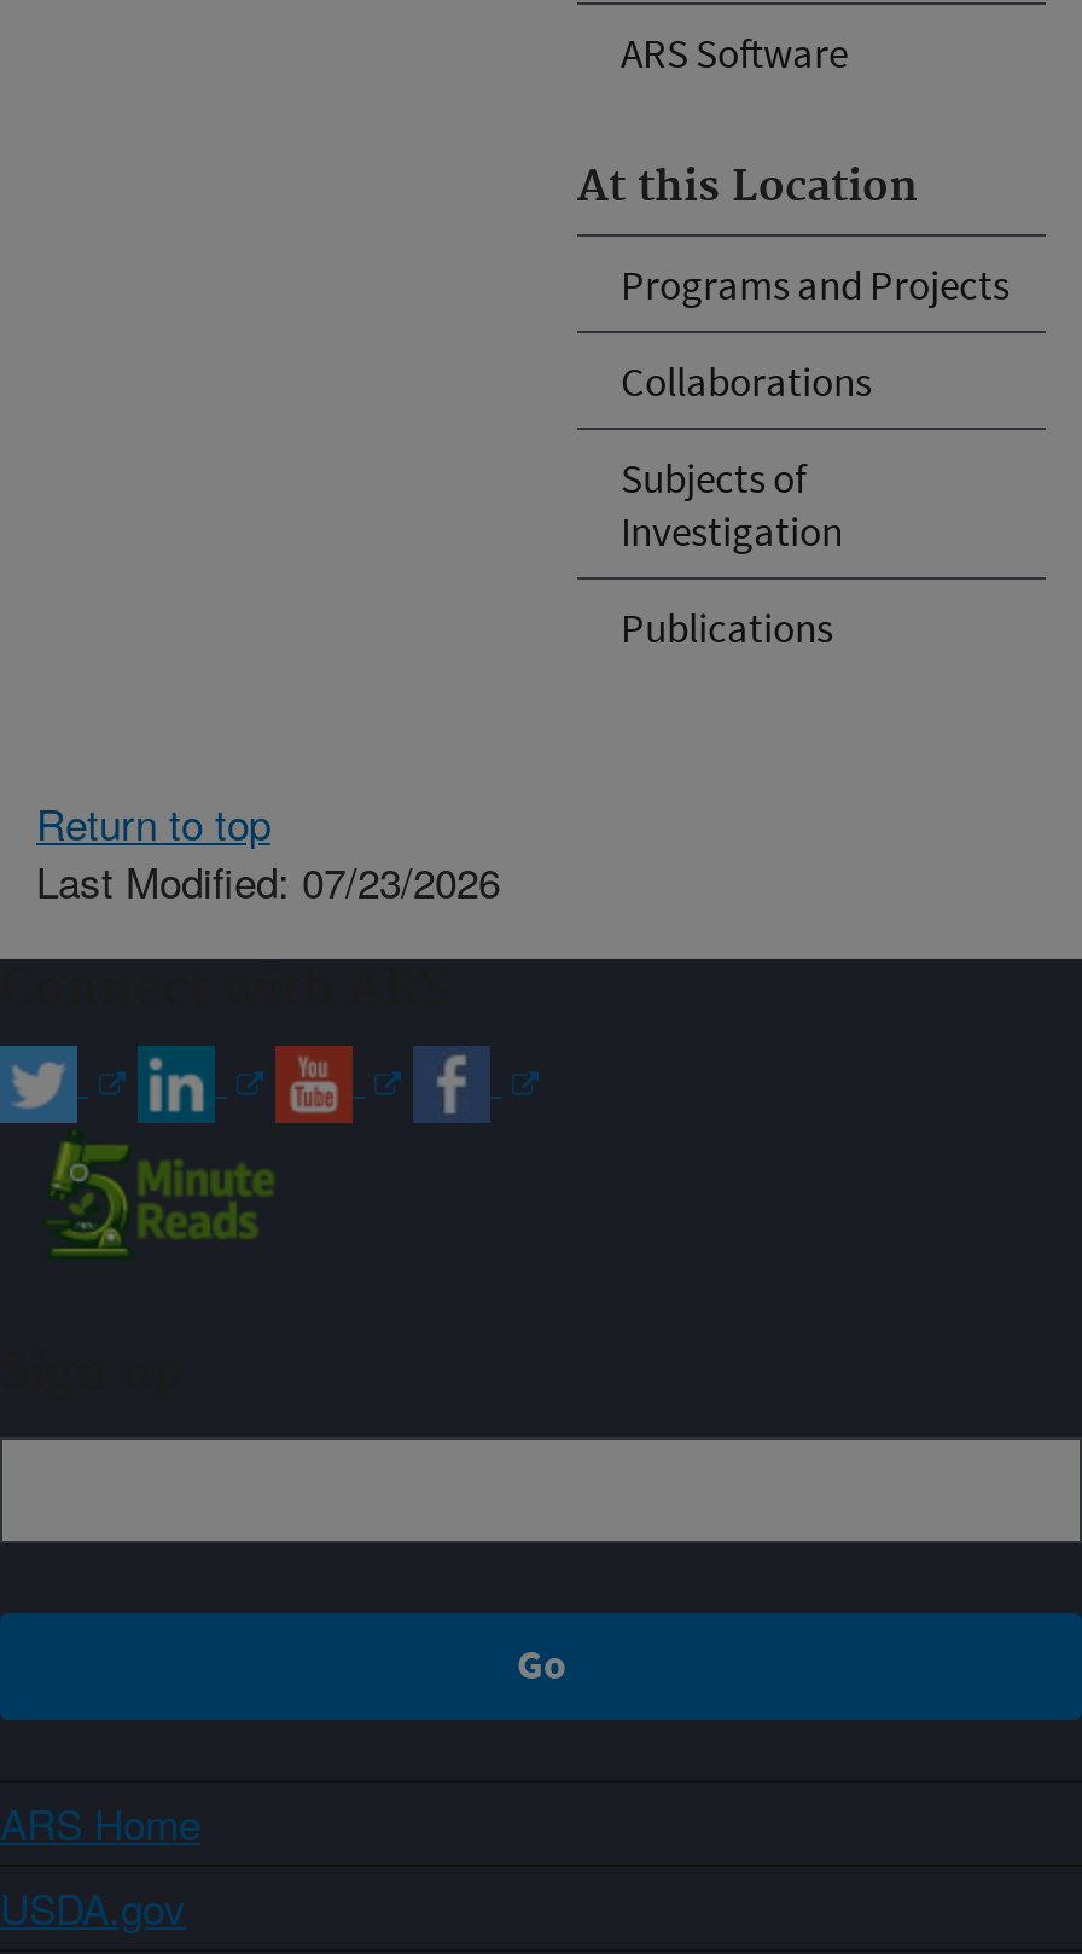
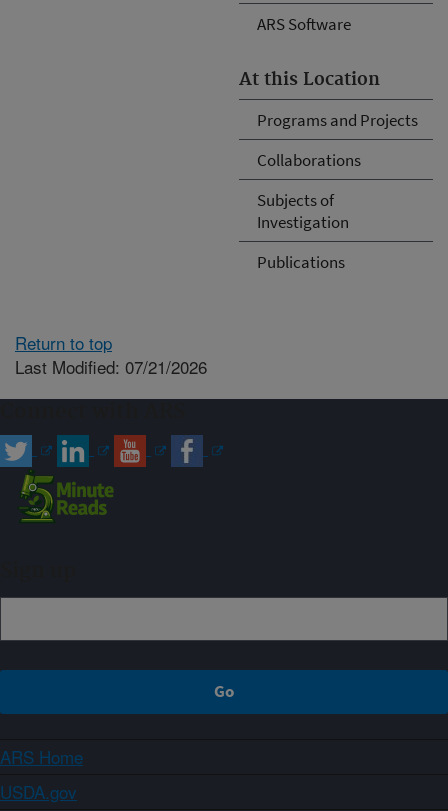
[36,850,500,911] Last Modified: 07/23/2026 -> [15,354,207,379] Last Modified: 07/21/2026

